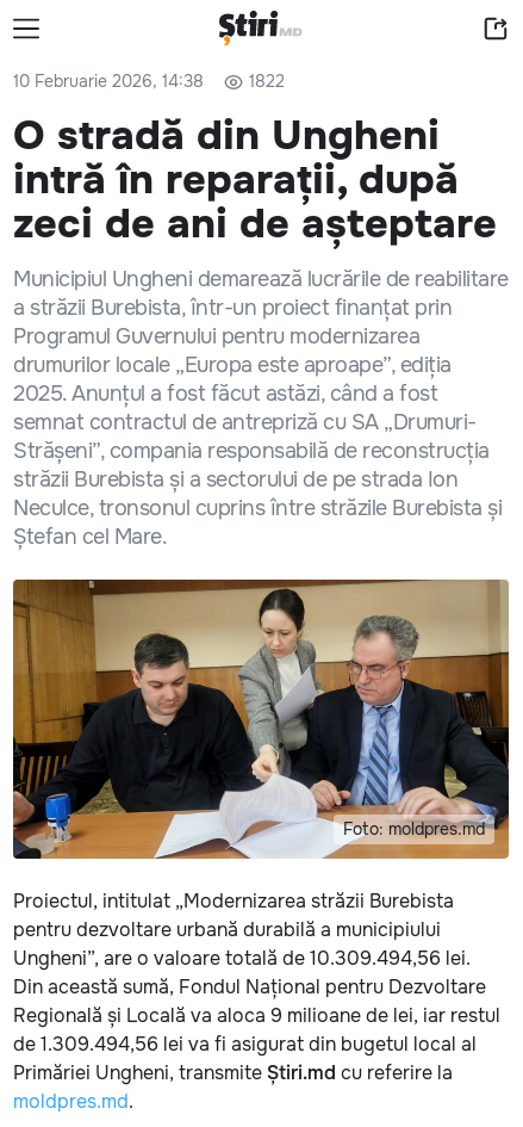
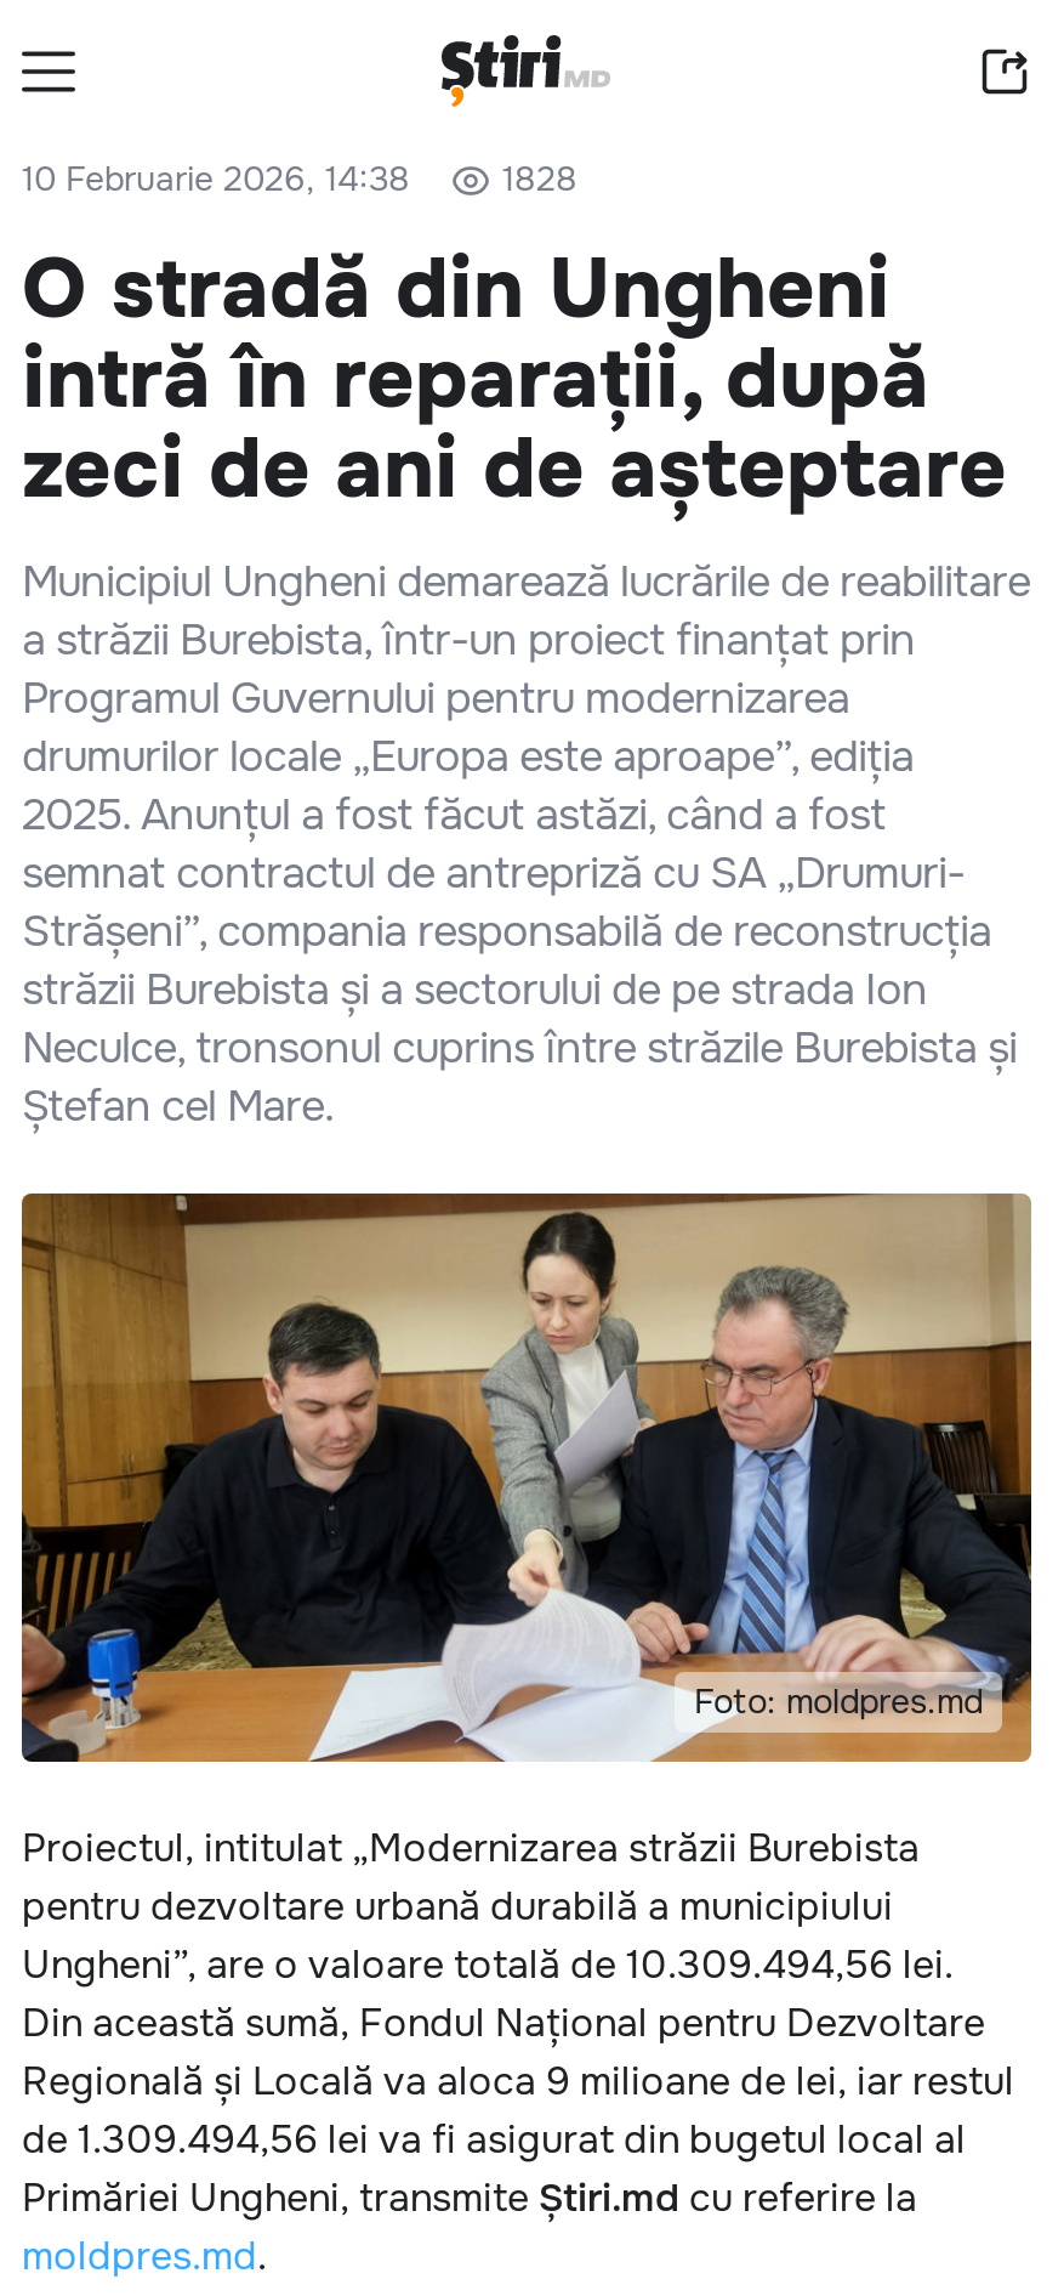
[249,70,285,92] 1822 -> [502,157,577,200] 1828

